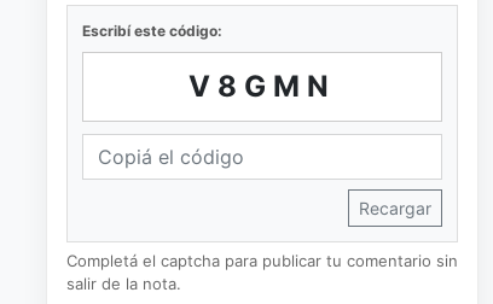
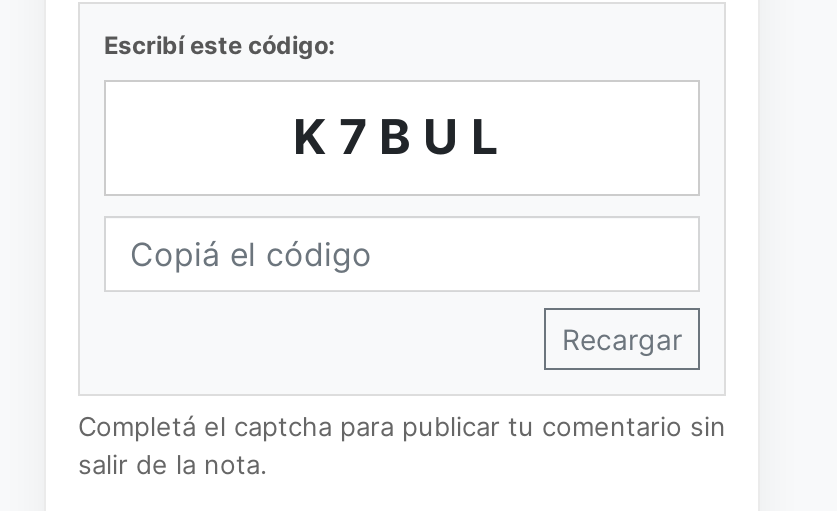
[188,69,336,104] V8GMN -> [293,109,511,167] K7BUL

